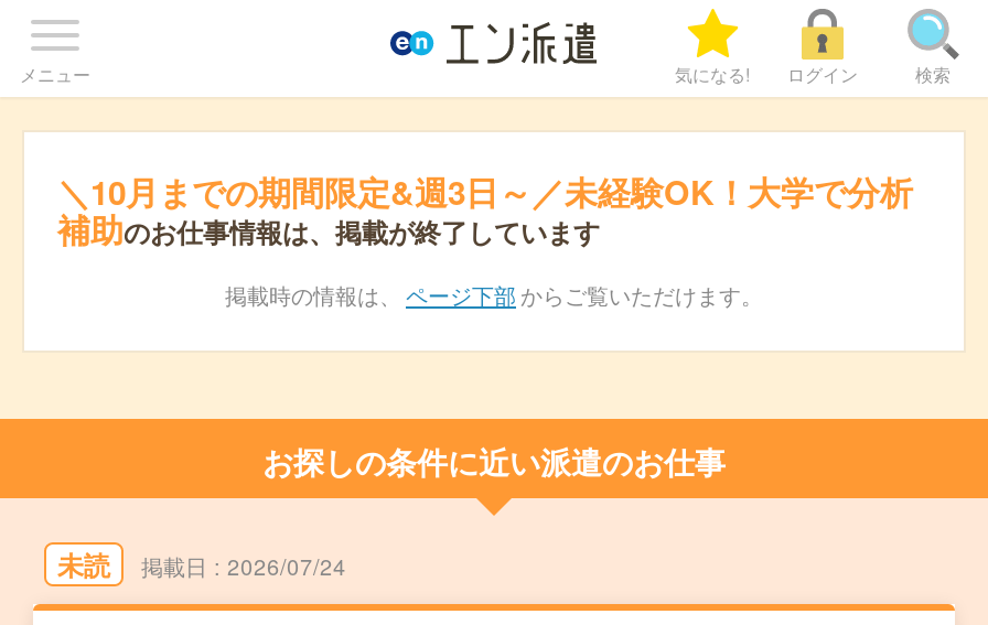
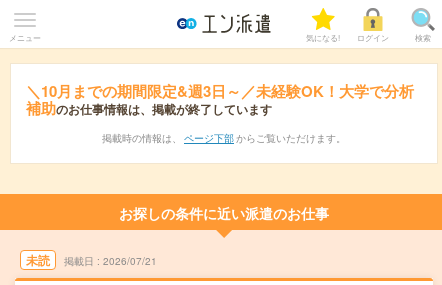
[227,551,346,582] 2026/07/24 -> [103,254,157,268] 2026/07/21

